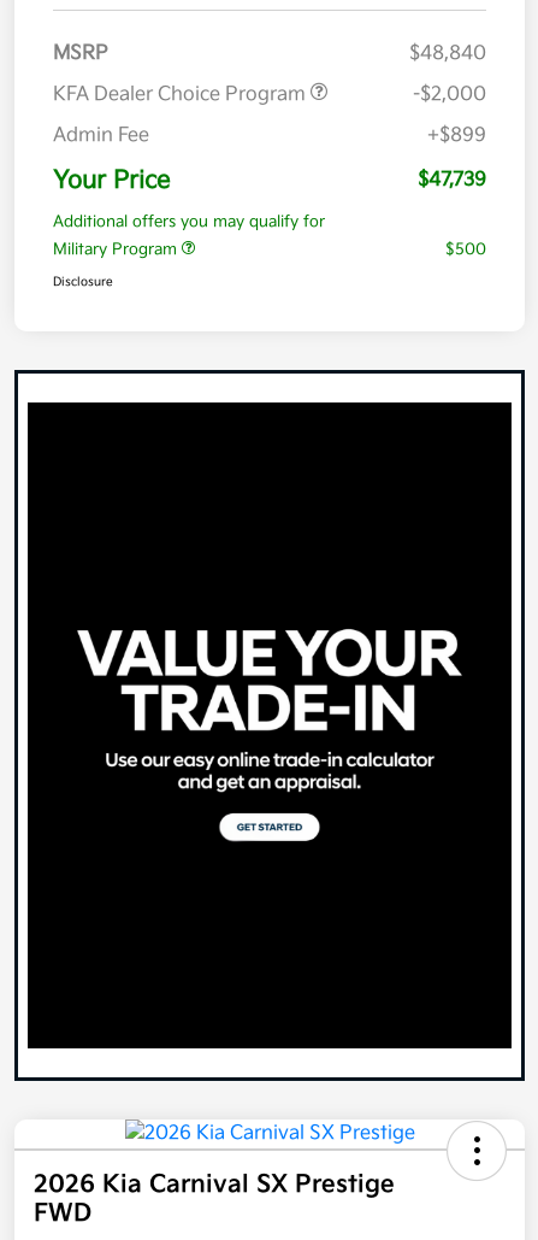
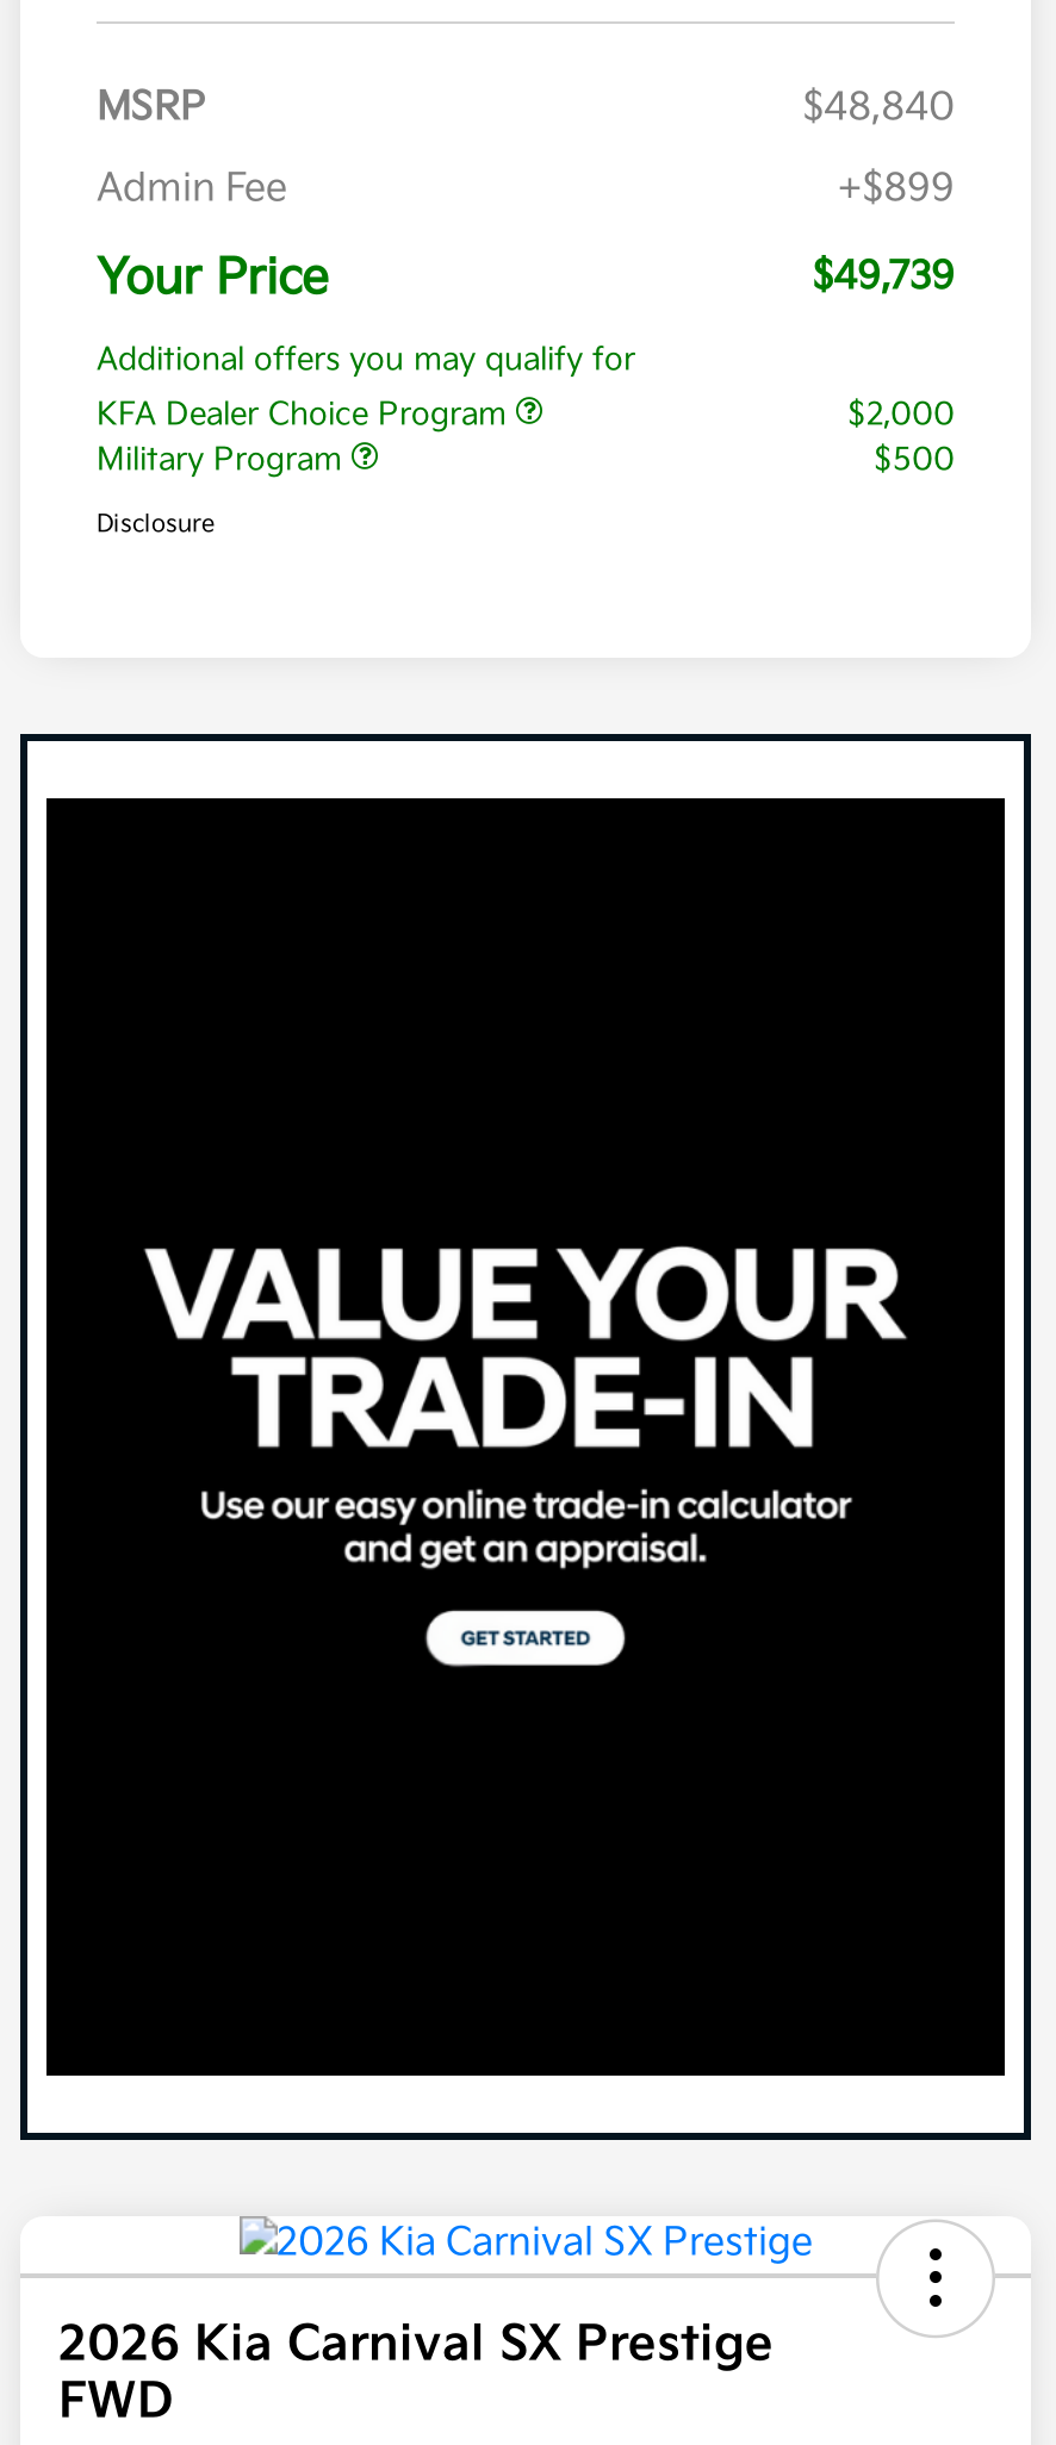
moved [53,83,311,106] -> [97,396,516,434]: KFA Dealer Choice Program
[413,83,486,106] -$2,000 -> none
moved [53,124,486,195] -> [97,167,955,308]: Admin Fee | +$899 | Your Price
[418,169,486,192] $47,739 -> [812,255,955,301] $49,739
moved [53,212,325,232] -> [97,341,635,379]: Additional offers you may qualify for
none -> [847,396,955,434] $2,000

